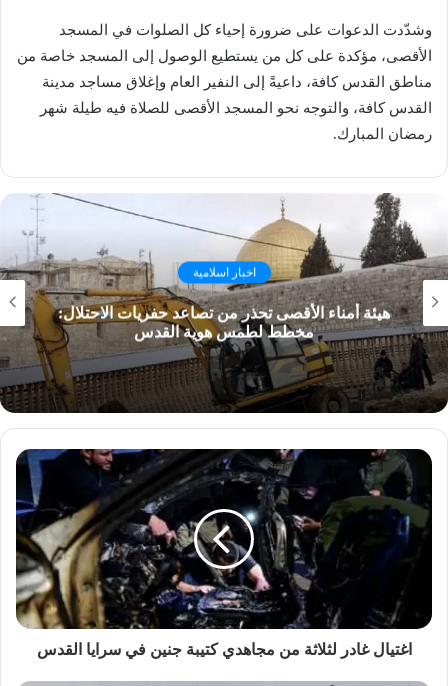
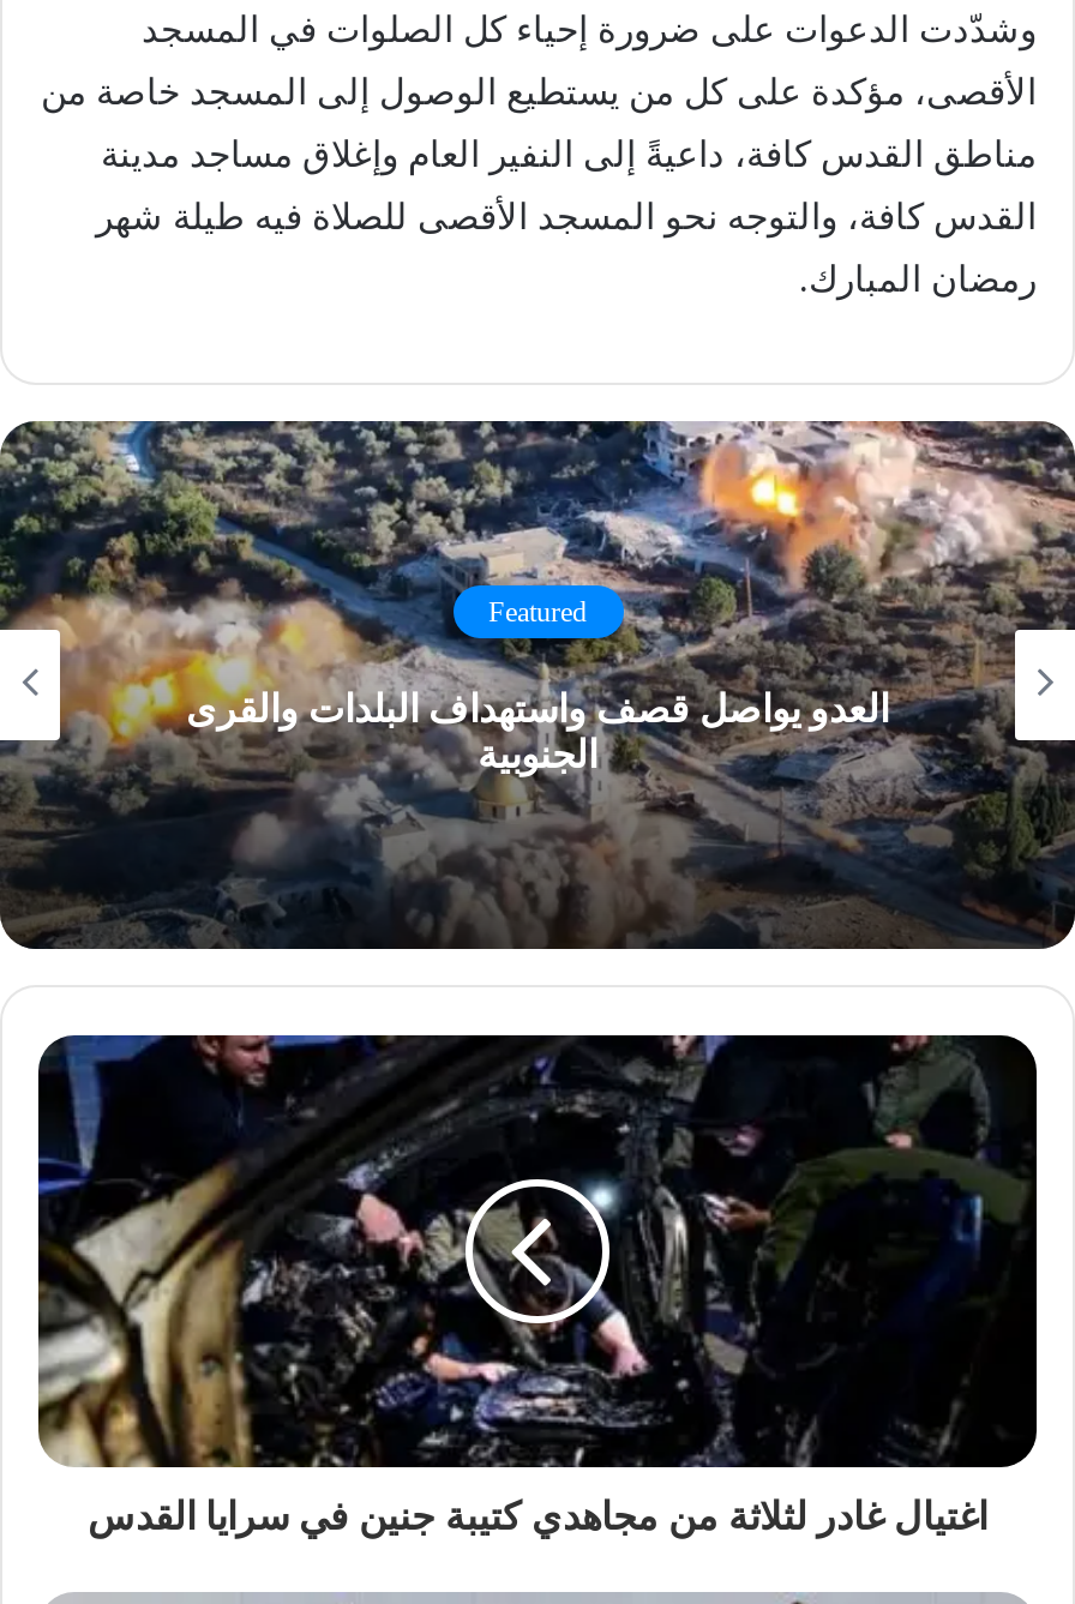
[3,193,445,412] [image] | اخبار اسلامية -> [7,419,1068,949] [image] | Featured
[58,304,390,340] هيئة أمناء الأقصى تحذر من تصاعد حفريات الاحتلال: | مخطط لطمس هوية القدس -> [186,689,889,775] العدو يواصل قصف واستهداف البلدات والقرى | الجنوبية

